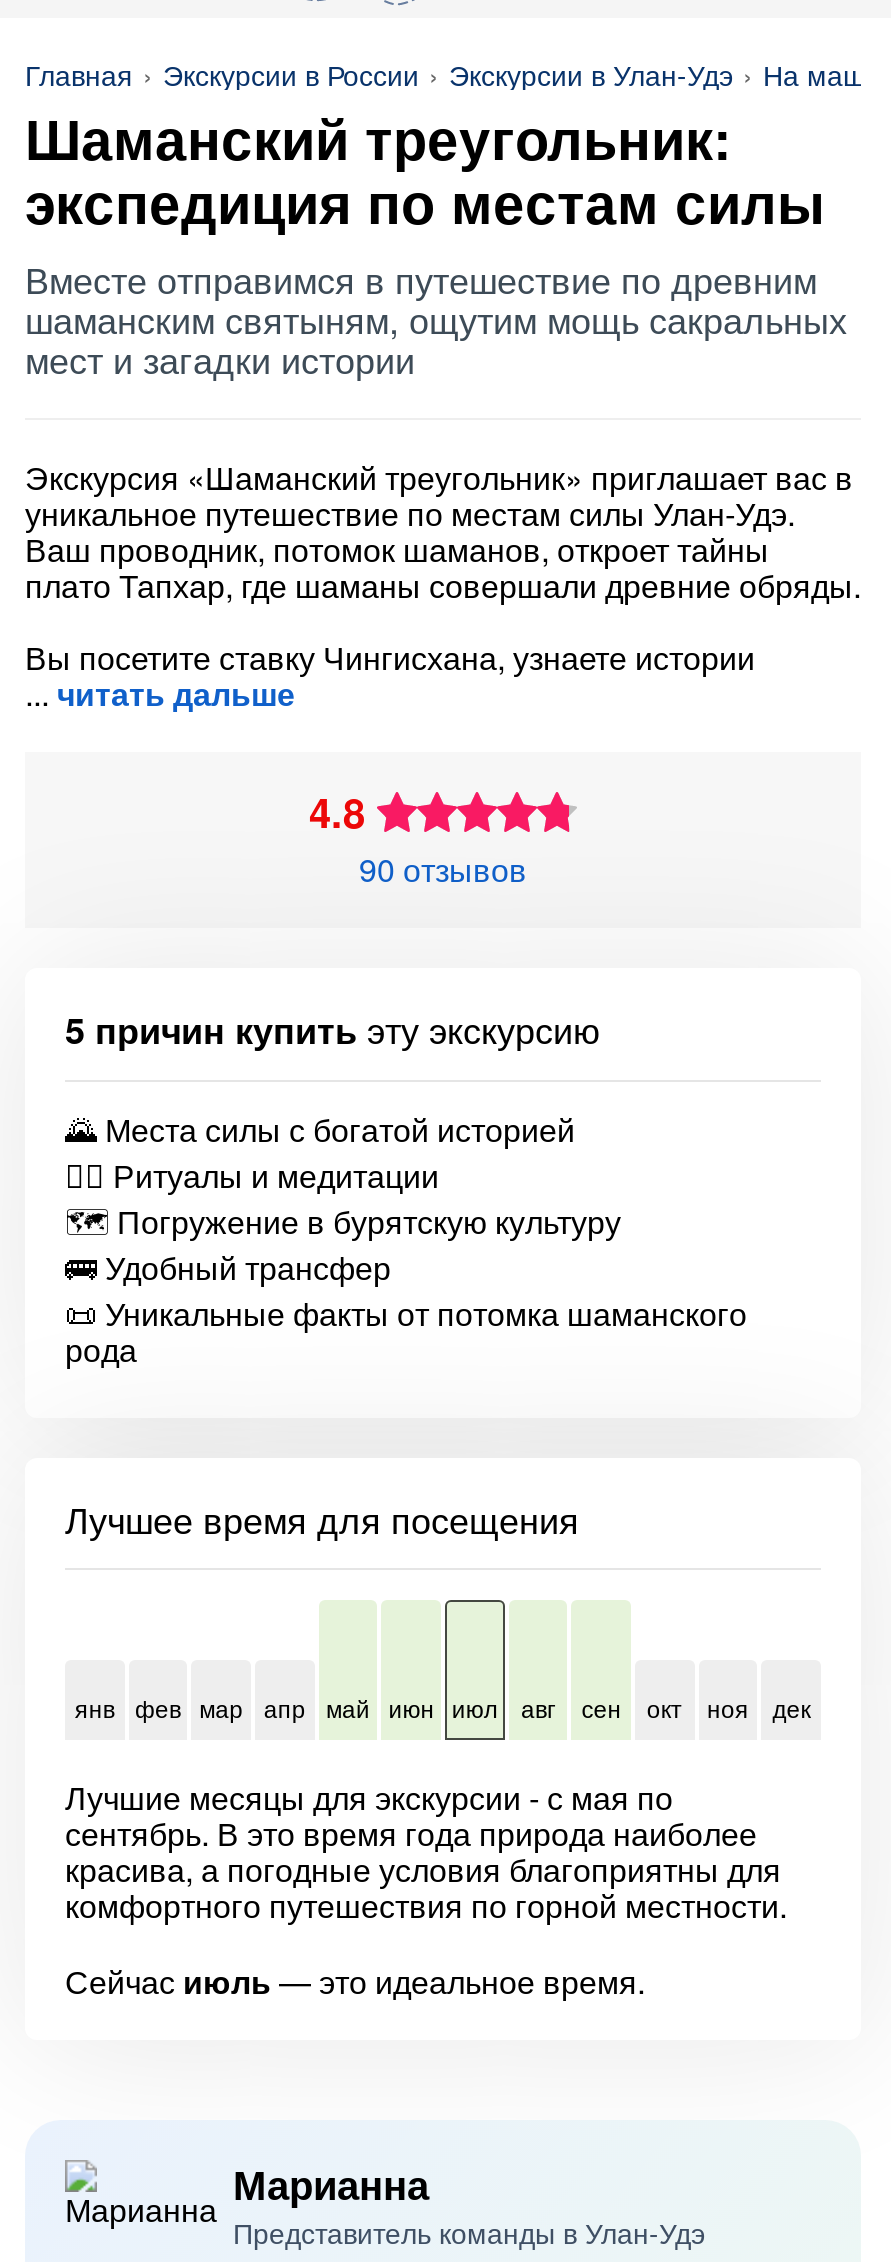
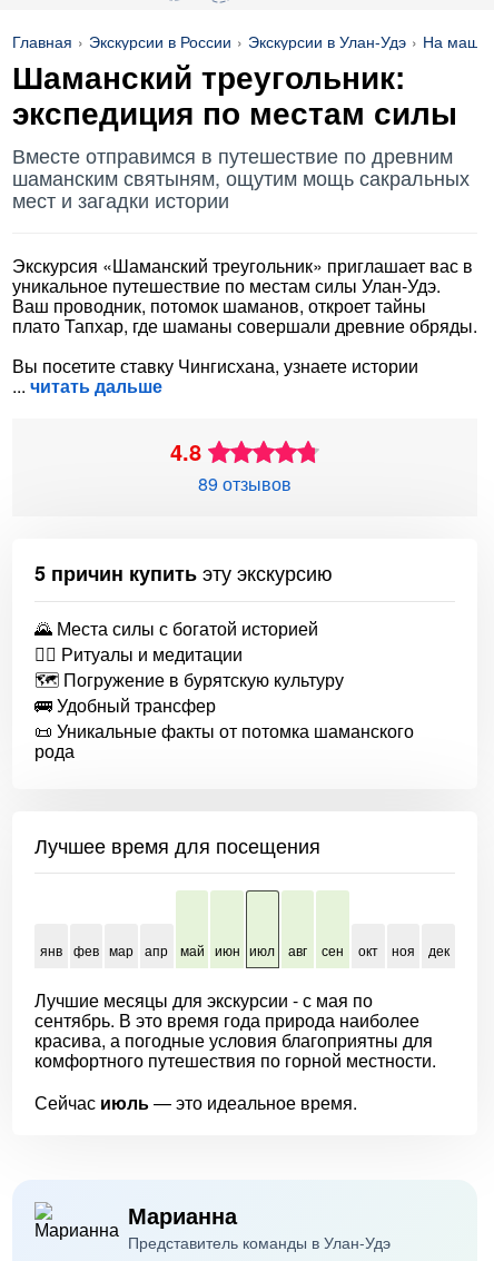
[359,846,527,892] 90 отзывов -> [198,471,292,496] 89 отзывов

